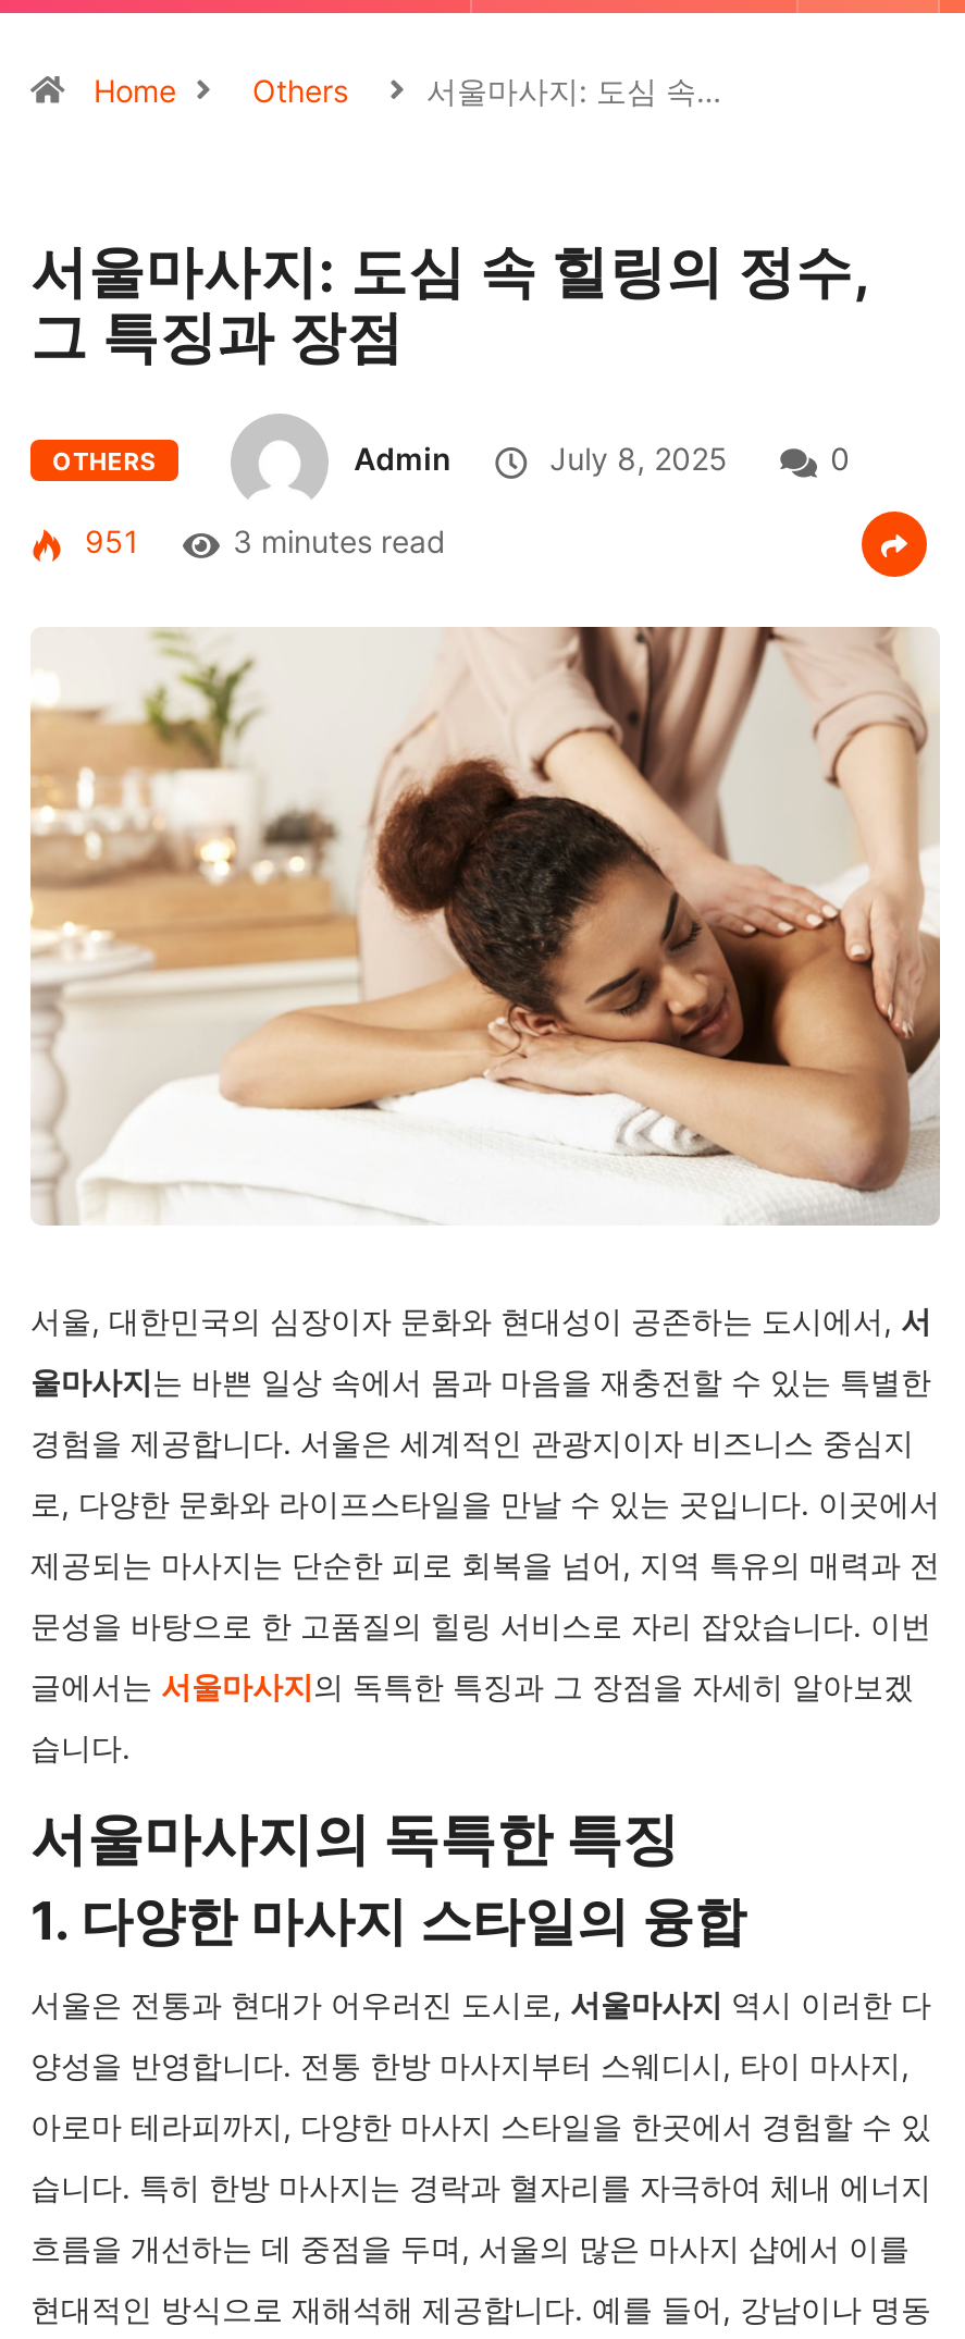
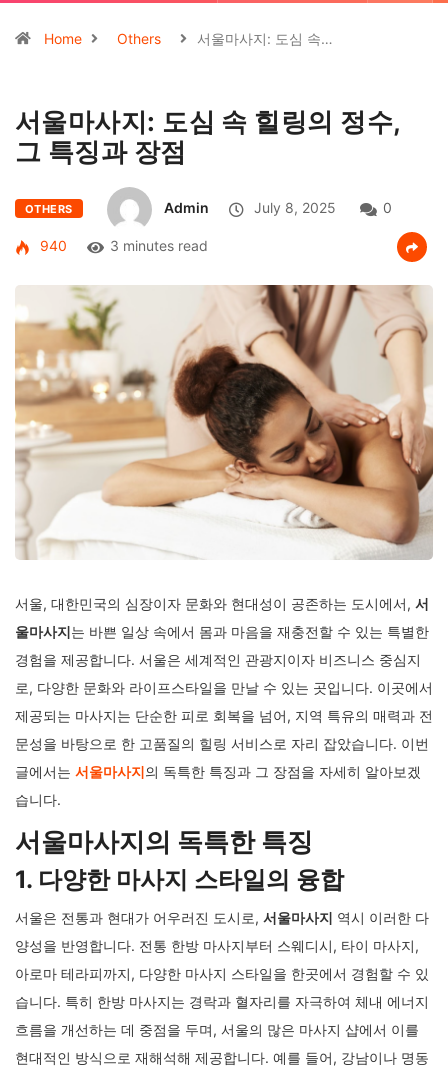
[76,522,139,559] 951 -> [36,237,67,254] 940

